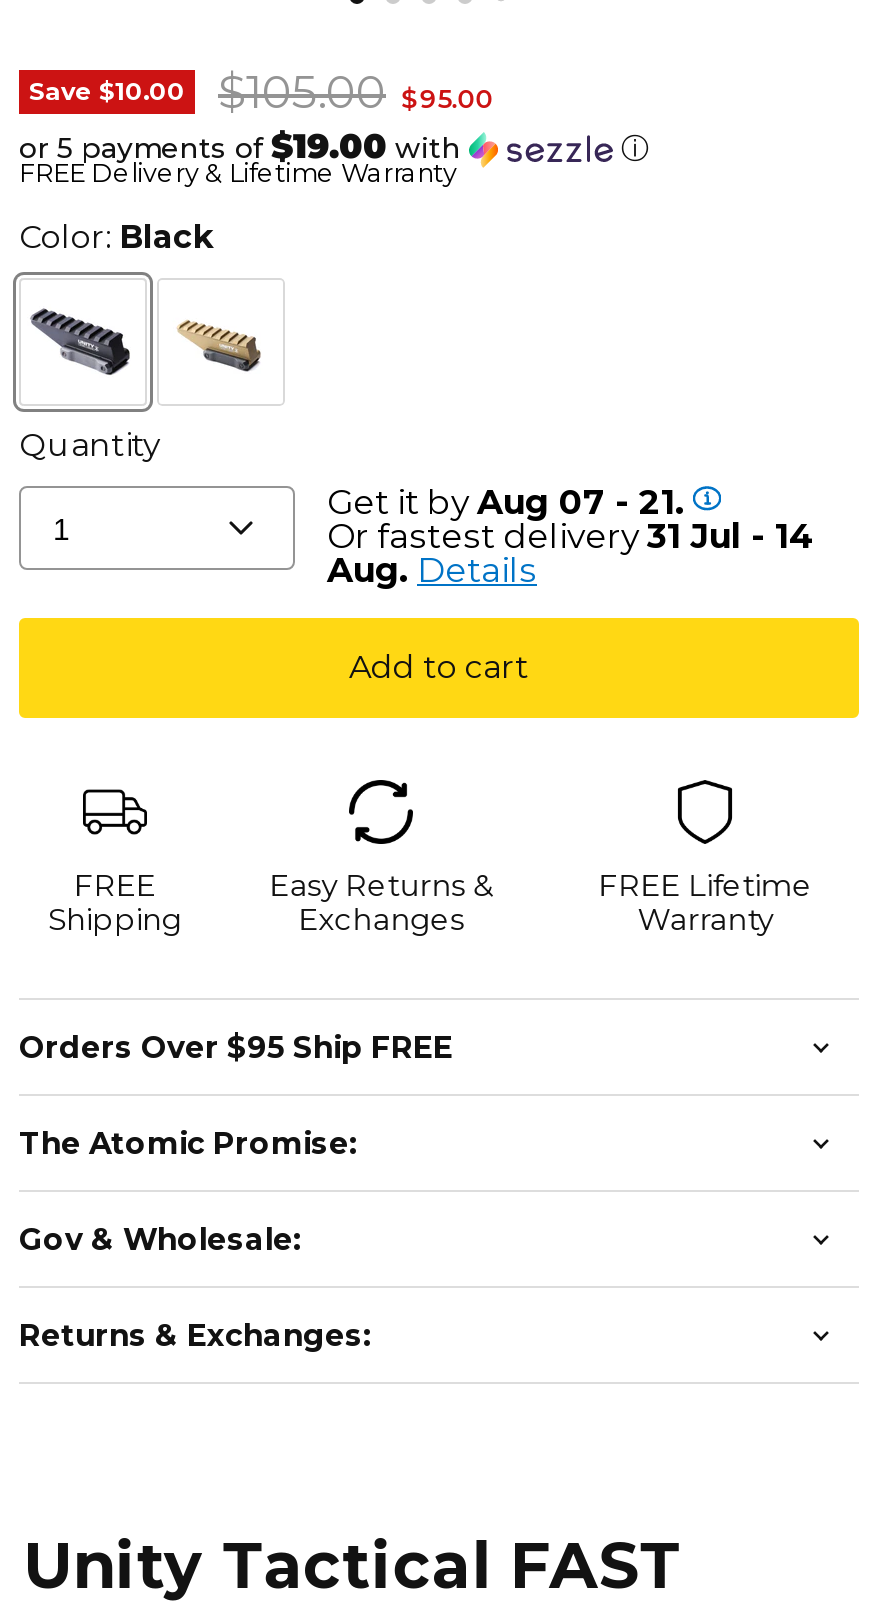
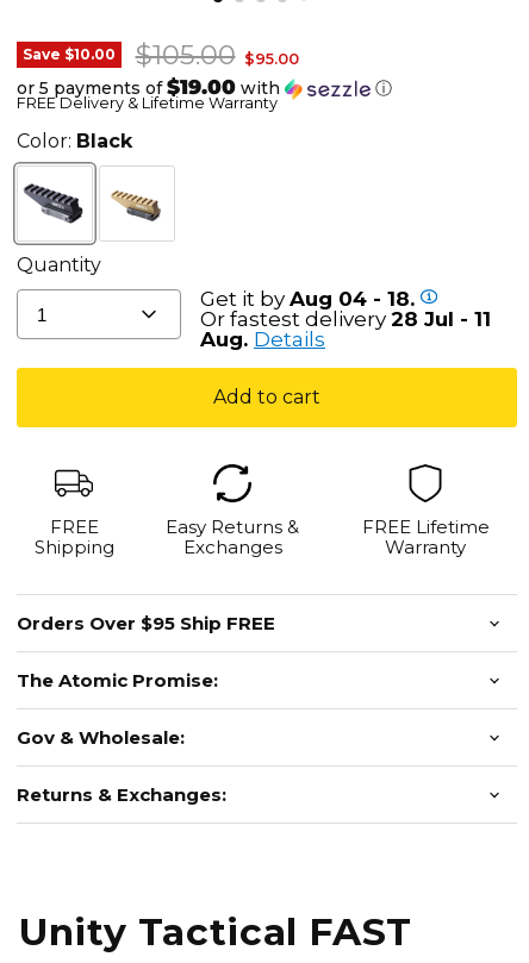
[327,483,693,523] Get it by Aug 07 - 21. -> [200,287,421,311] Get it by Aug 04 - 18.
[327,517,813,557] Or fastest delivery 31 Jul - 14 -> [200,307,491,331] Or fastest delivery 28 Jul - 11

